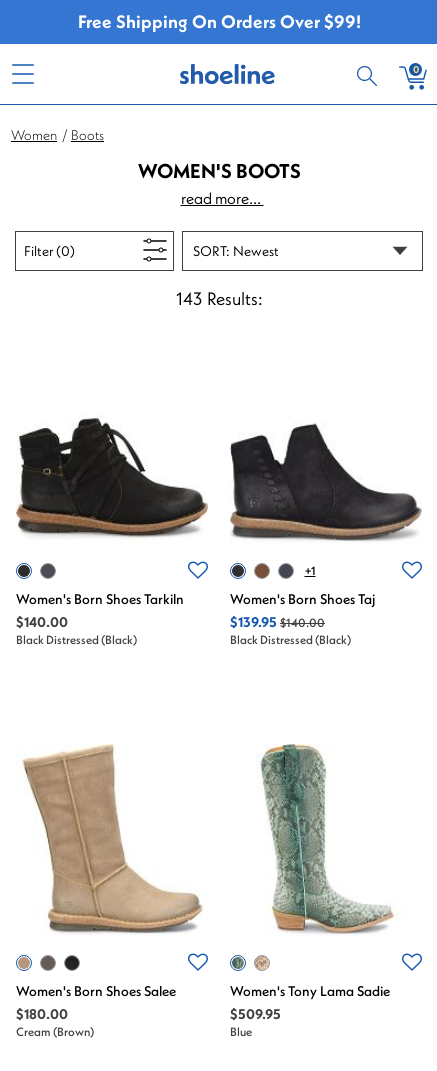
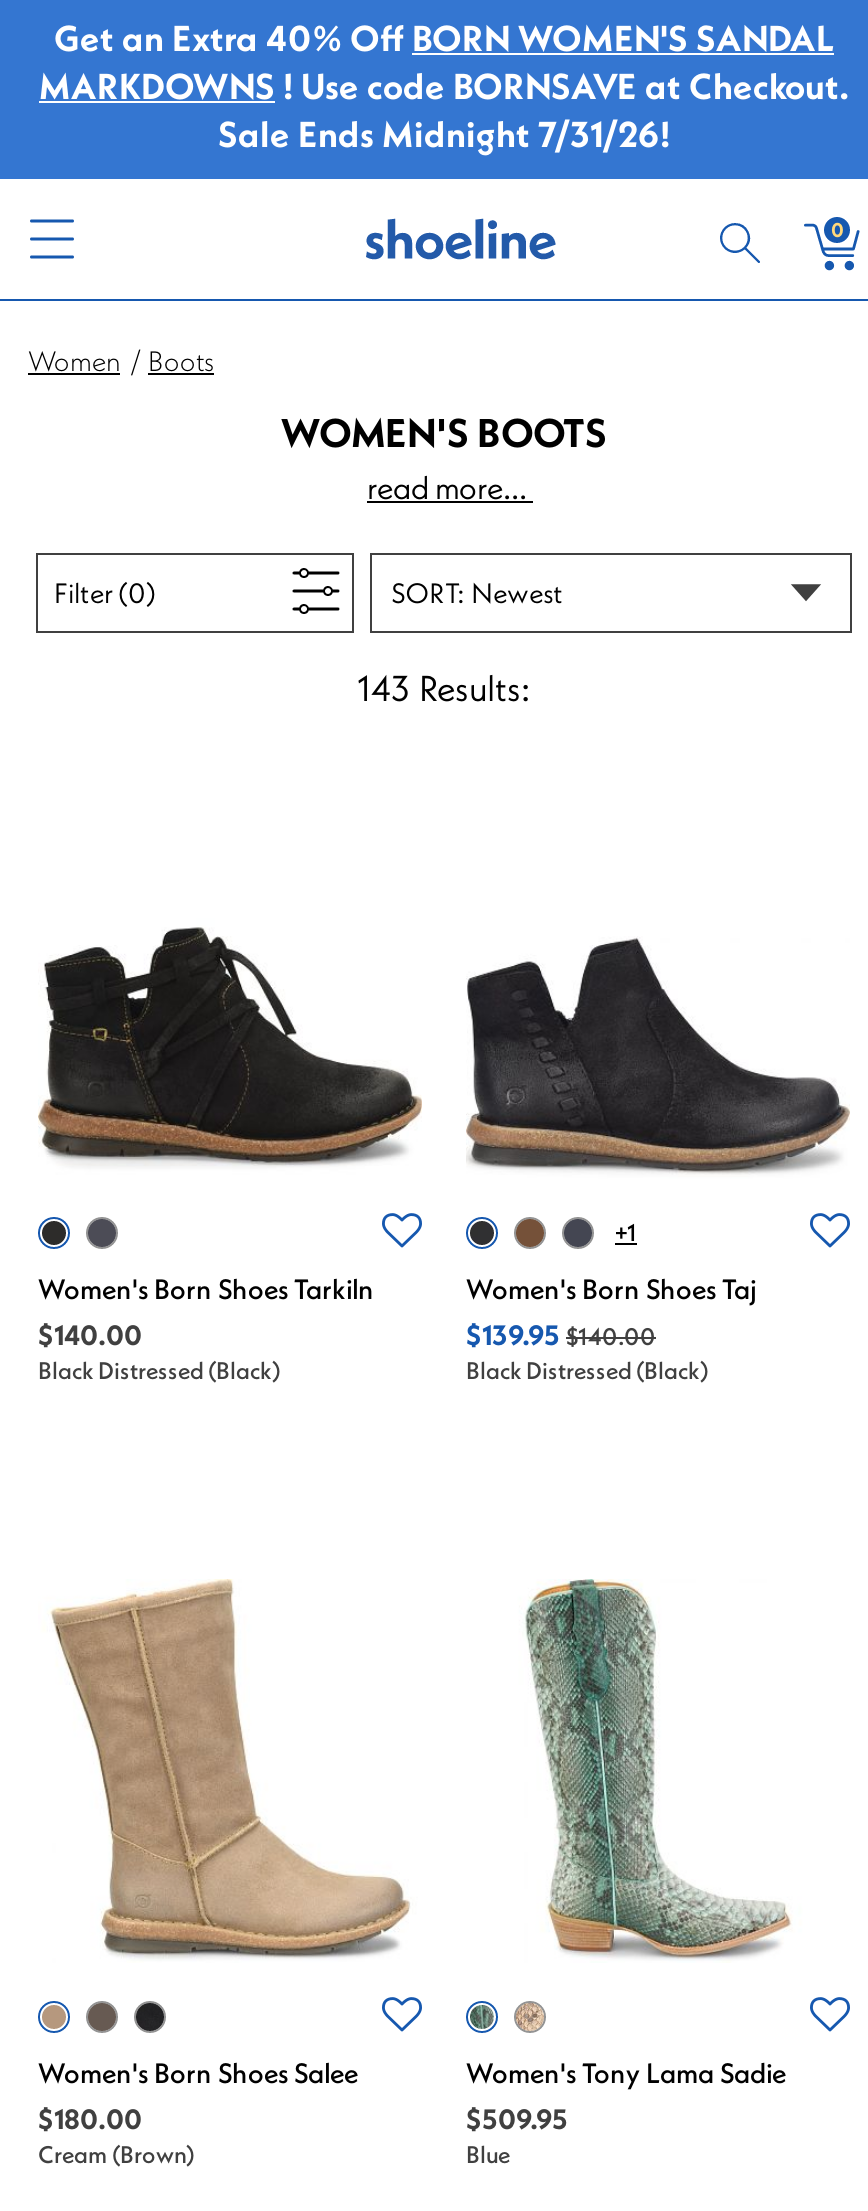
[77,10,360,33] Free Shipping On Orders Over $99! -> [39,15,849,157] Get an Extra 40% Off BORN WOMEN'S SANDAL | MARKDOWNS! Use code BORNSAVE at Checkout. | Sale Ends Midnight 7/31/26!

